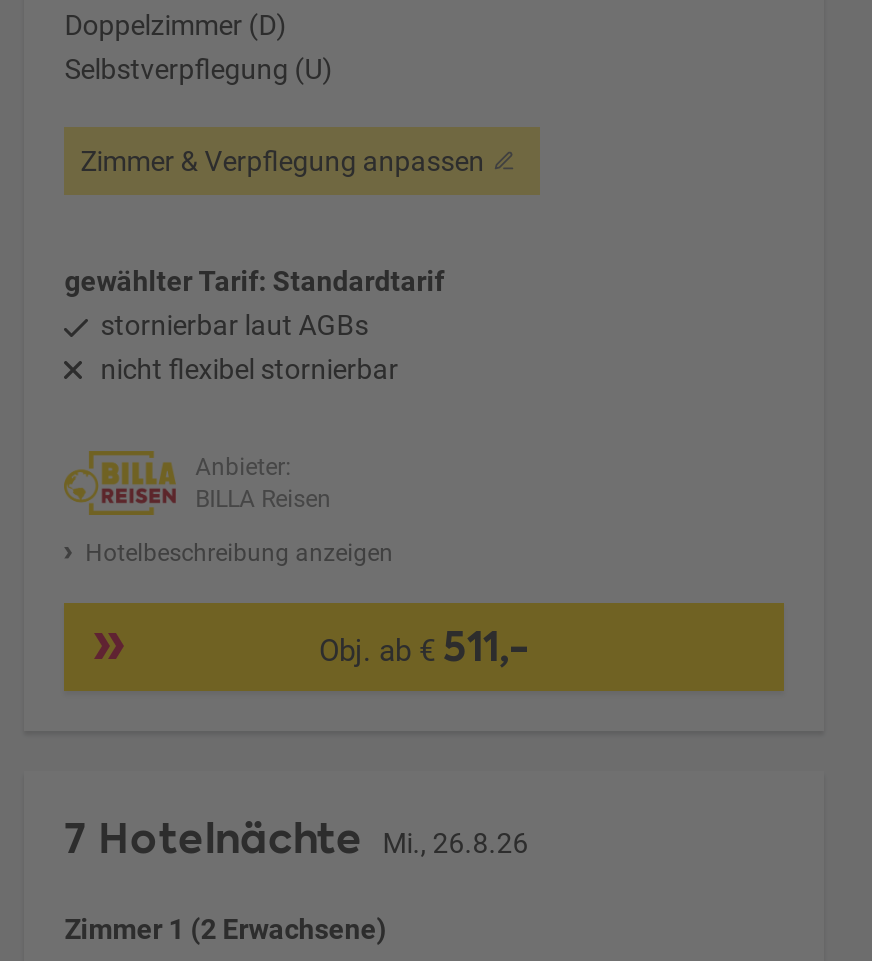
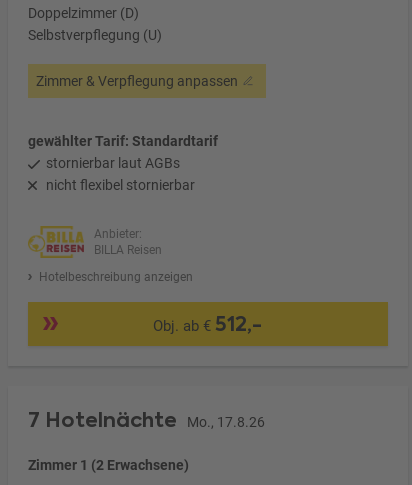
[319,619,529,675] Obj. ab €511,- -> [153,310,262,338] Obj. ab €512,-
[64,811,528,867] 7 Hotelnächte Mi., 26.8.26 -> [28,406,265,434] 7 Hotelnächte Mo., 17.8.26

